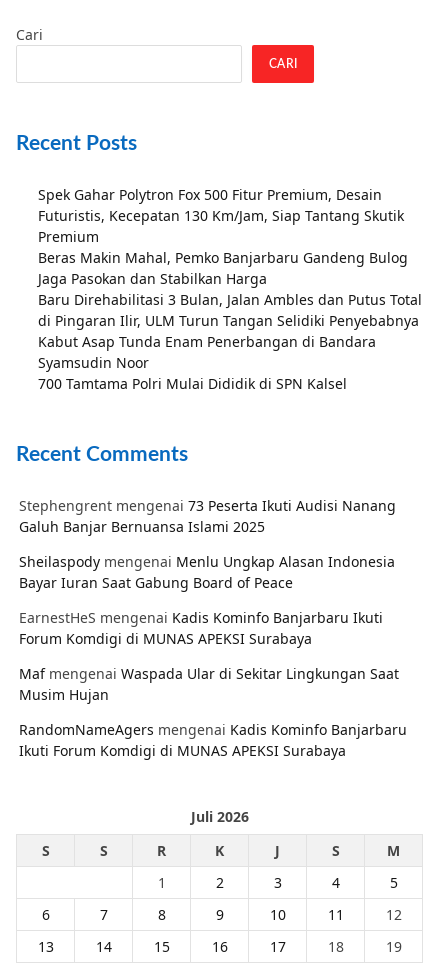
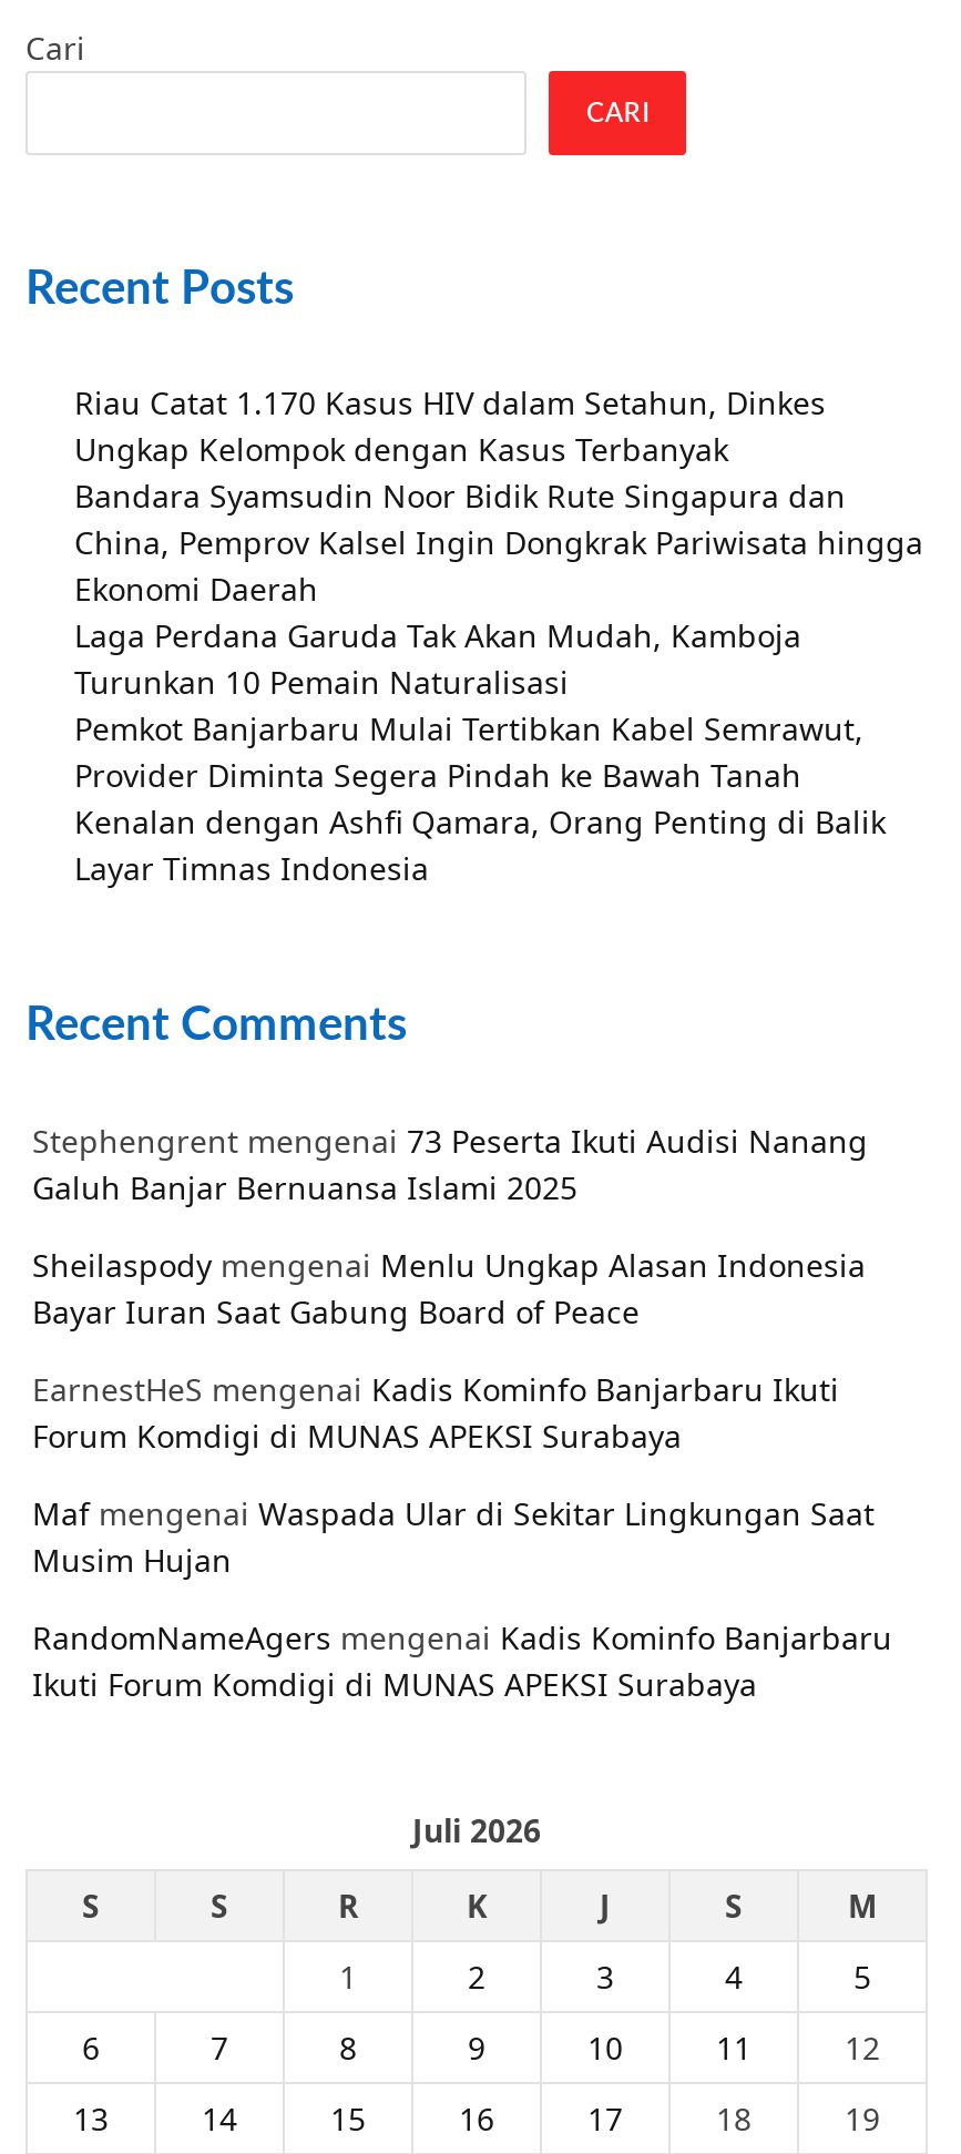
[38,185,422,393] Spek Gahar Polytron Fox 500 Fitur Premium, Desain | Futuristis, Kecepatan 130 Km/Jam, Siap Tantang Skutik | Premium | Beras Makin Mahal, Pemko Banjarbaru Gandeng Bulog | Jaga Pasokan dan Stabilkan Harga | Baru Direhabilitasi 3 Bulan, Jalan Ambles dan Putus Total | di Pingaran Ilir, ULM Turun Tangan Selidiki Penyebabnya | Kabut Asap Tunda Enam Penerbangan di Bandara | Syamsudin Noor | 700 Tamtama Polri Mulai Dididik di SPN Kalsel -> [74,382,923,890] Riau Catat 1.170 Kasus HIV dalam Setahun, Dinkes | Ungkap Kelompok dengan Kasus Terbanyak | Bandara Syamsudin Noor Bidik Rute Singapura dan | China, Pemprov Kalsel Ingin Dongkrak Pariwisata hingga | Ekonomi Daerah | Laga Perdana Garuda Tak Akan Mudah, Kamboja | Turunkan 10 Pemain Naturalisasi | Pemkot Banjarbaru Mulai Tertibkan Kabel Semrawut, | Provider Diminta Segera Pindah ke Bawah Tanah | Kenalan dengan Ashfi Qamara, Orang Penting di Balik | Layar Timnas Indonesia

